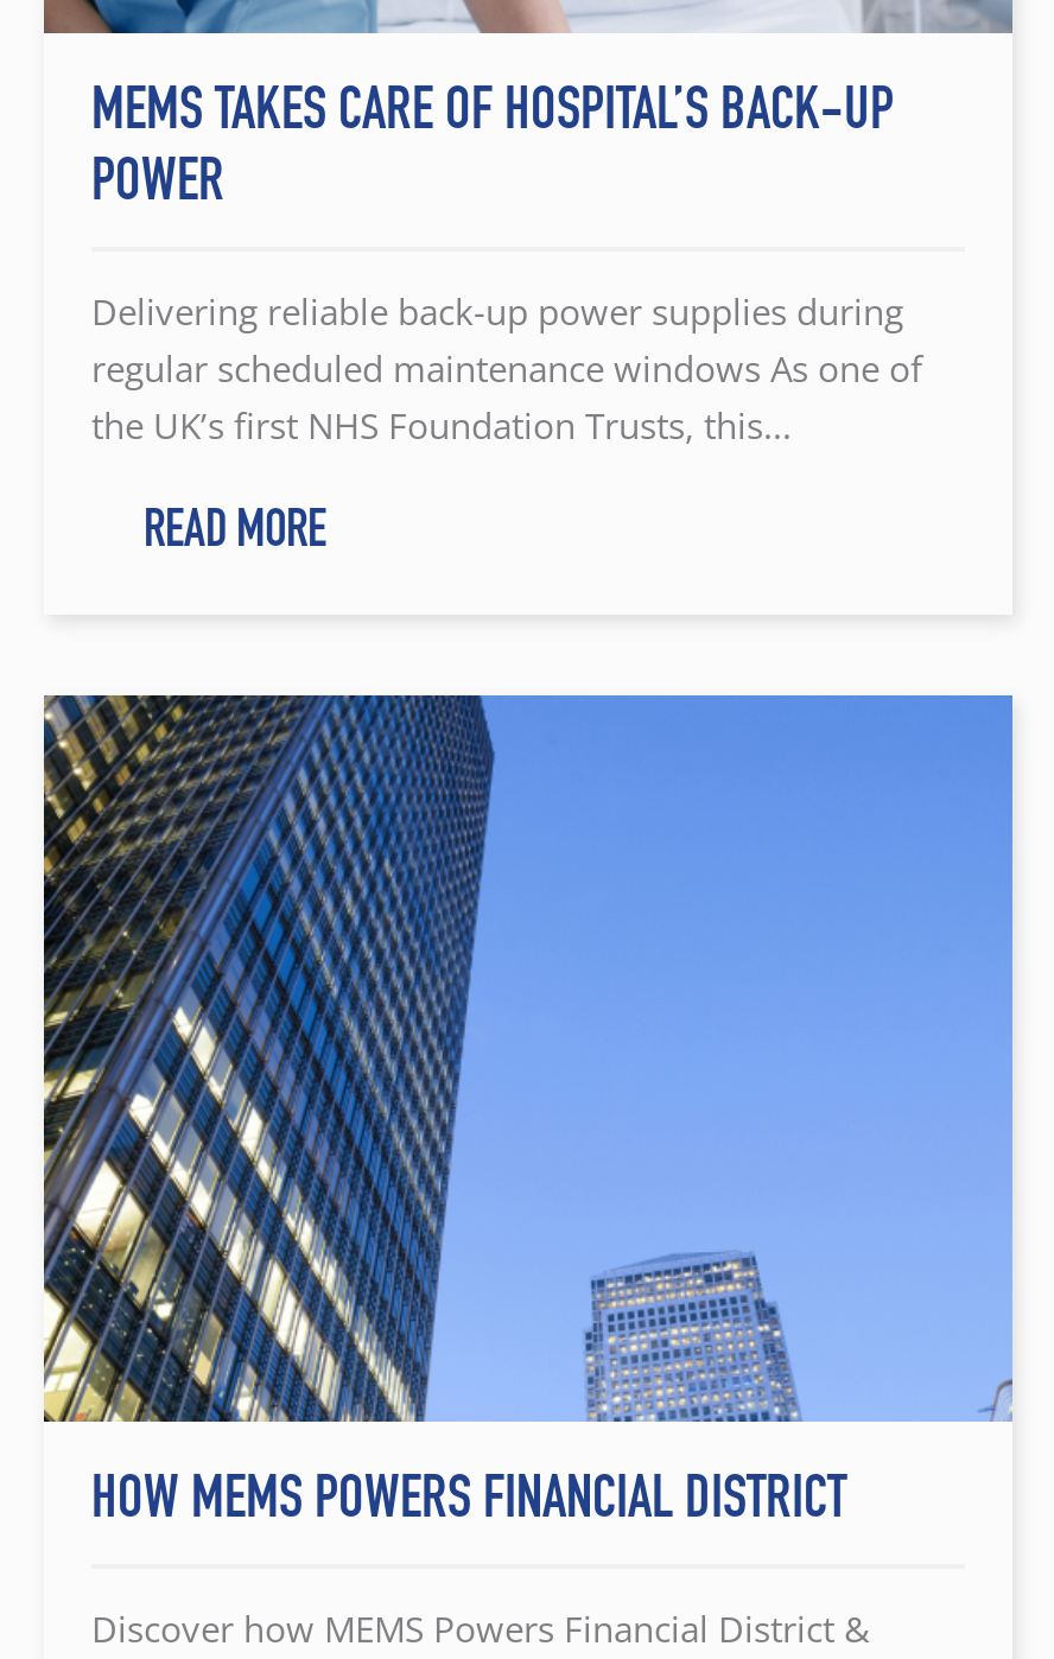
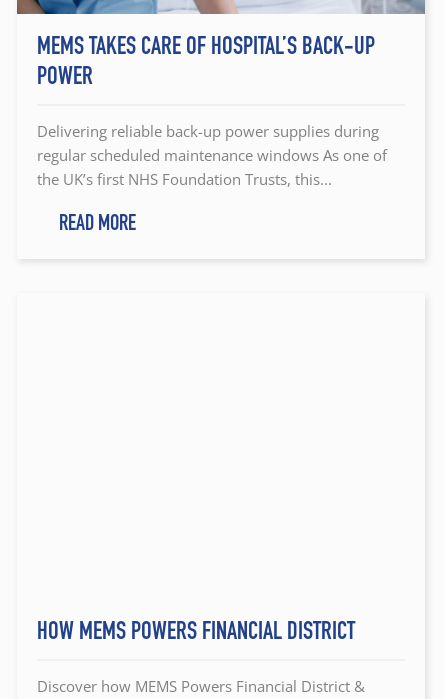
[42,693,1015,1424] [image] -> none

